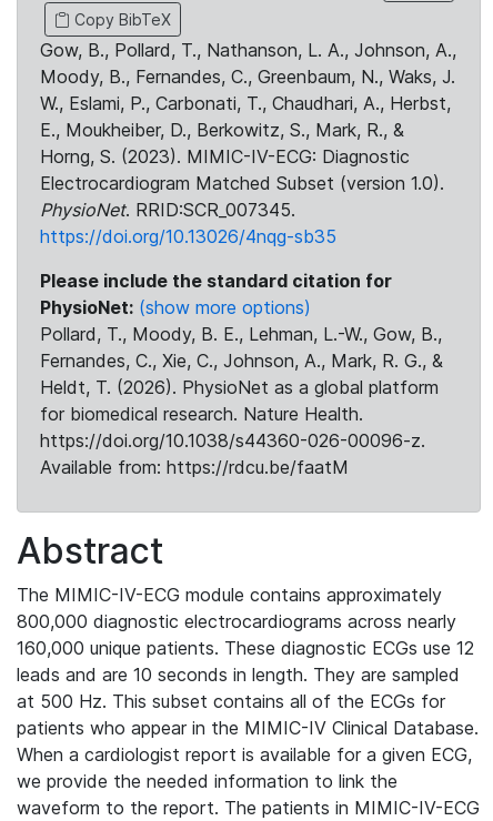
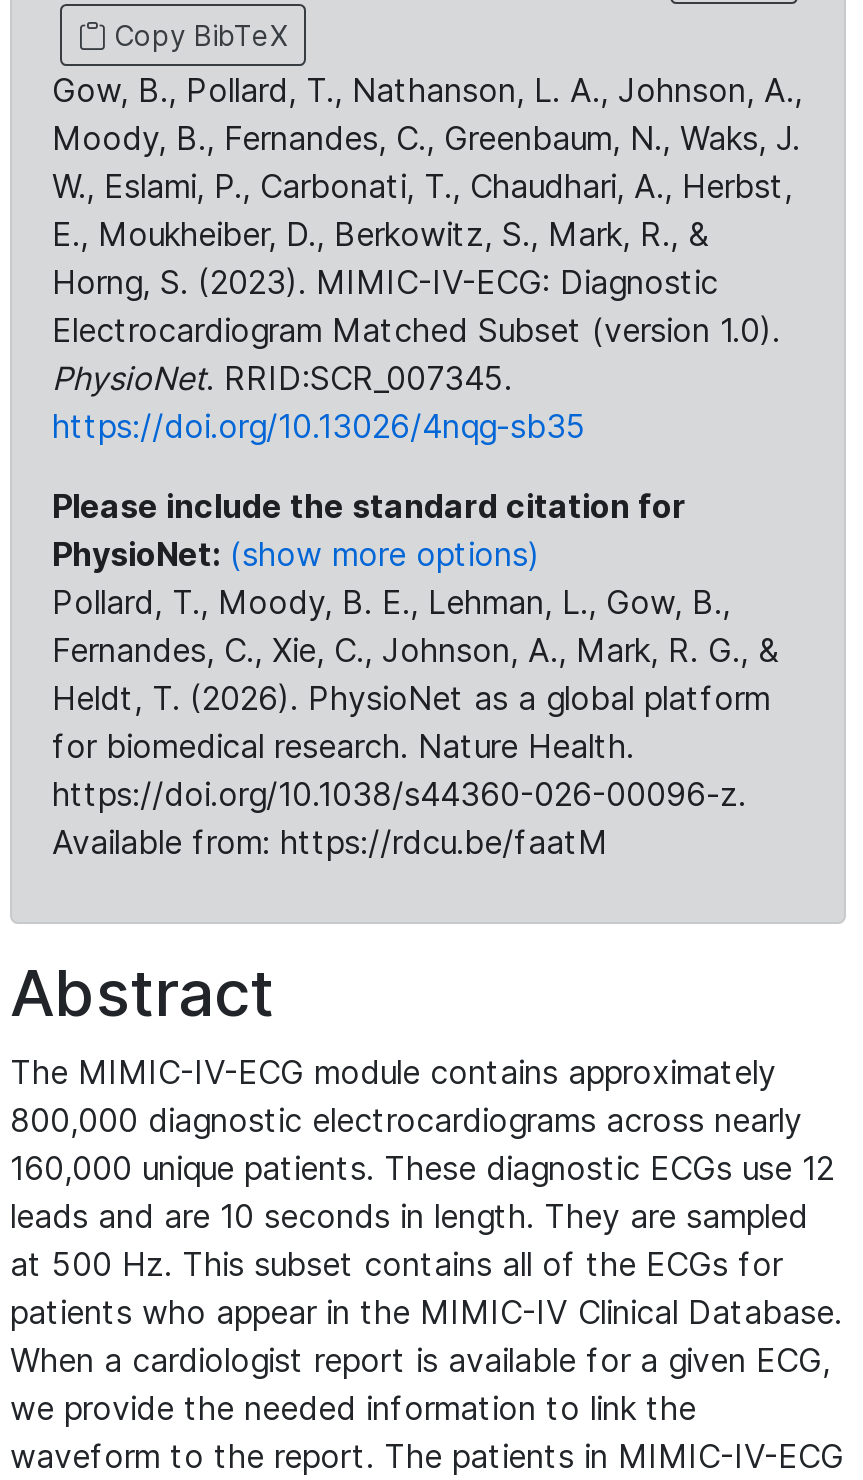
[40,323,442,345] Pollard, T., Moody, B. E., Lehman, L.-W., Gow, B., -> [52,582,730,622] Pollard, T., Moody, B. E., Lehman, L., Gow, B.,

